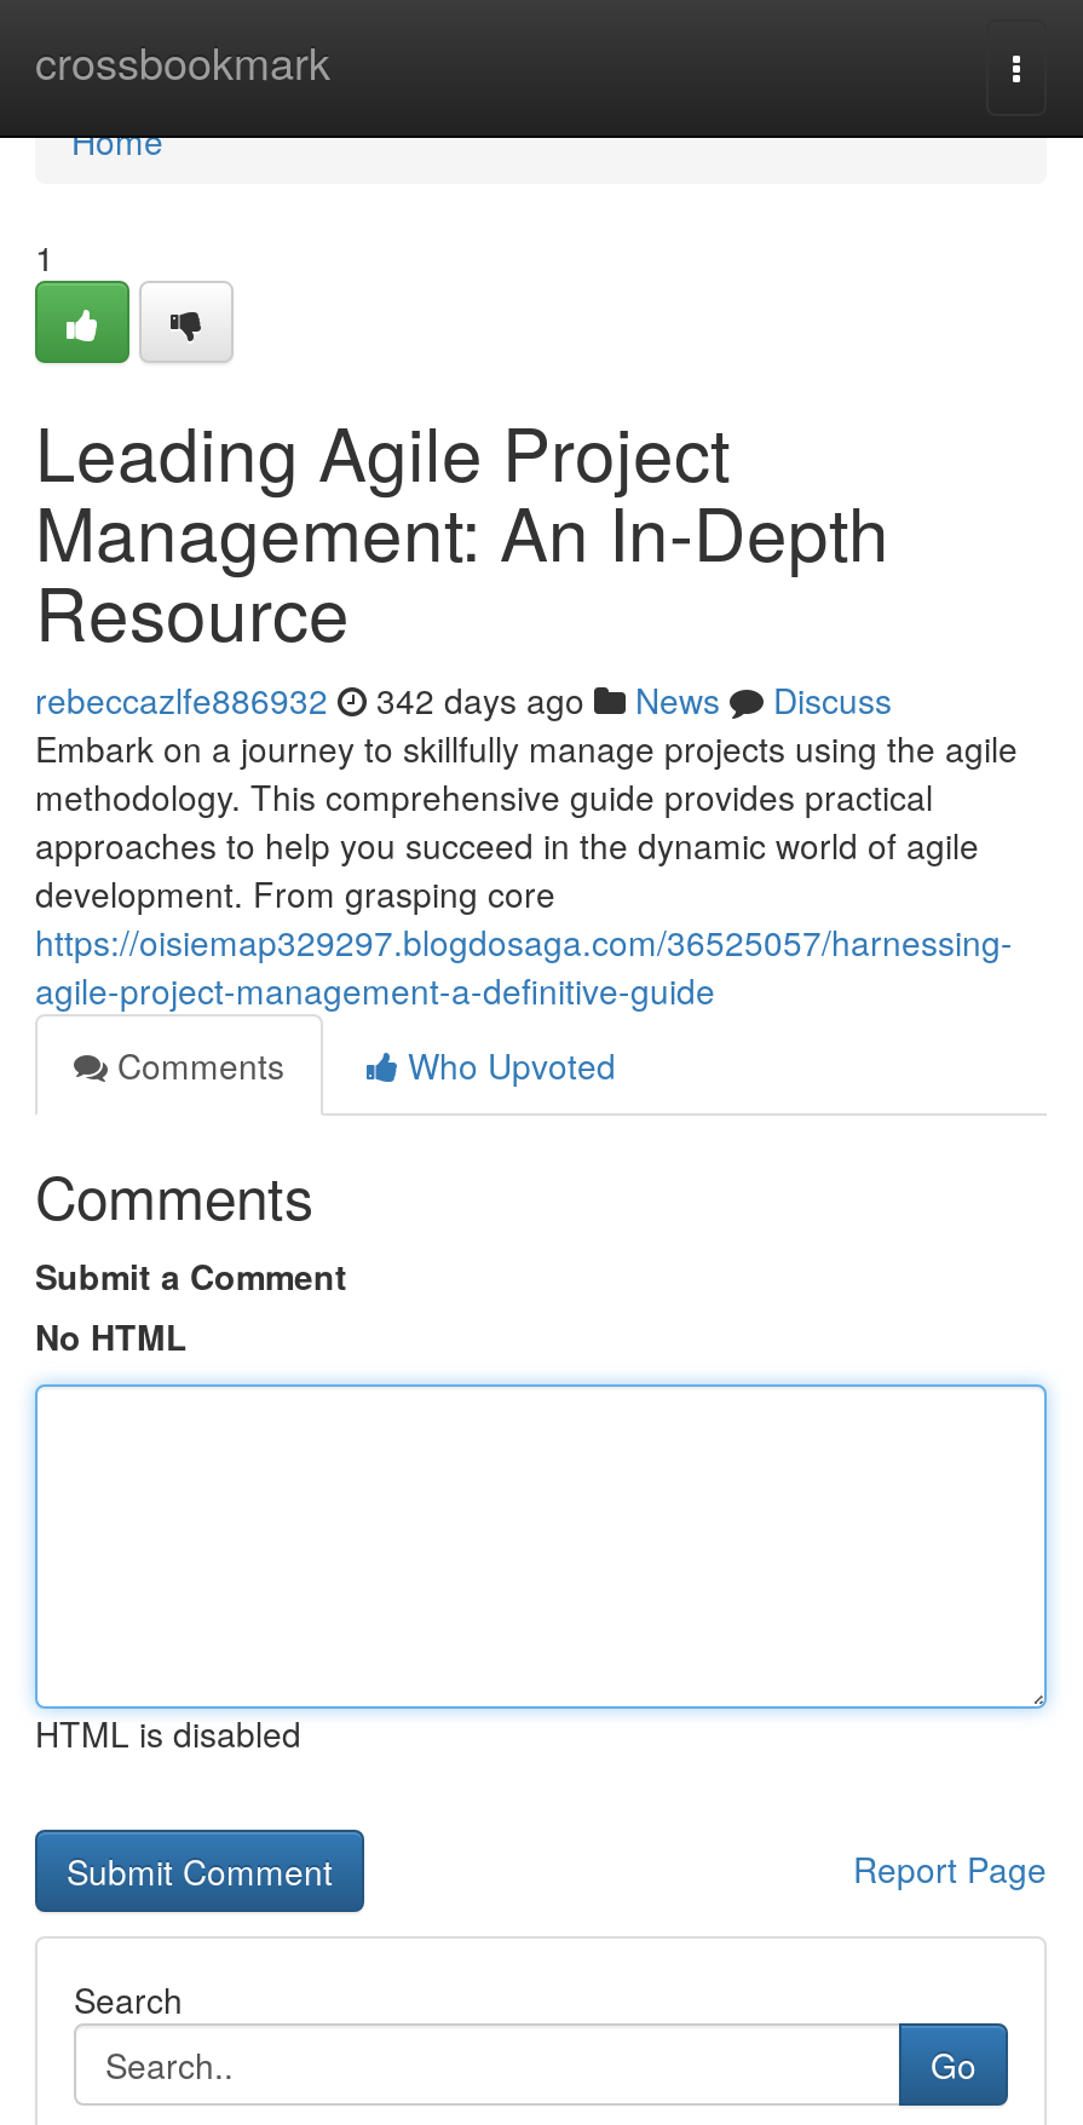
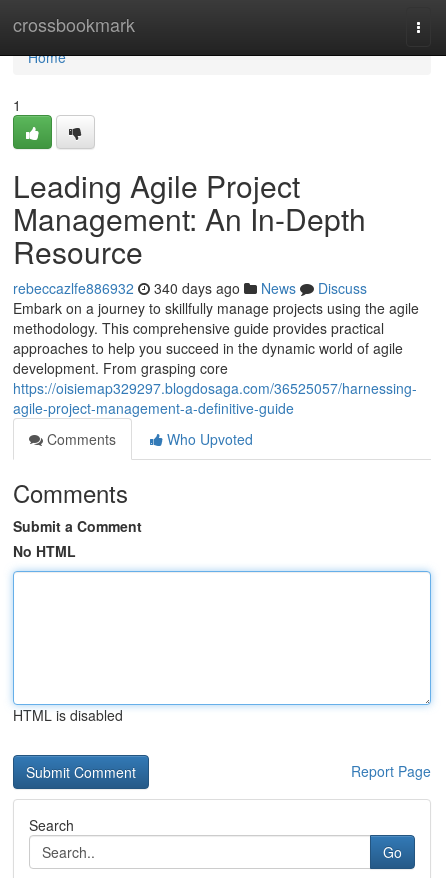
[35,675,892,724] rebeccazlfe886932 342 days ago News Discuss -> [13,278,367,298] rebeccazlfe886932 340 days ago News Discuss

